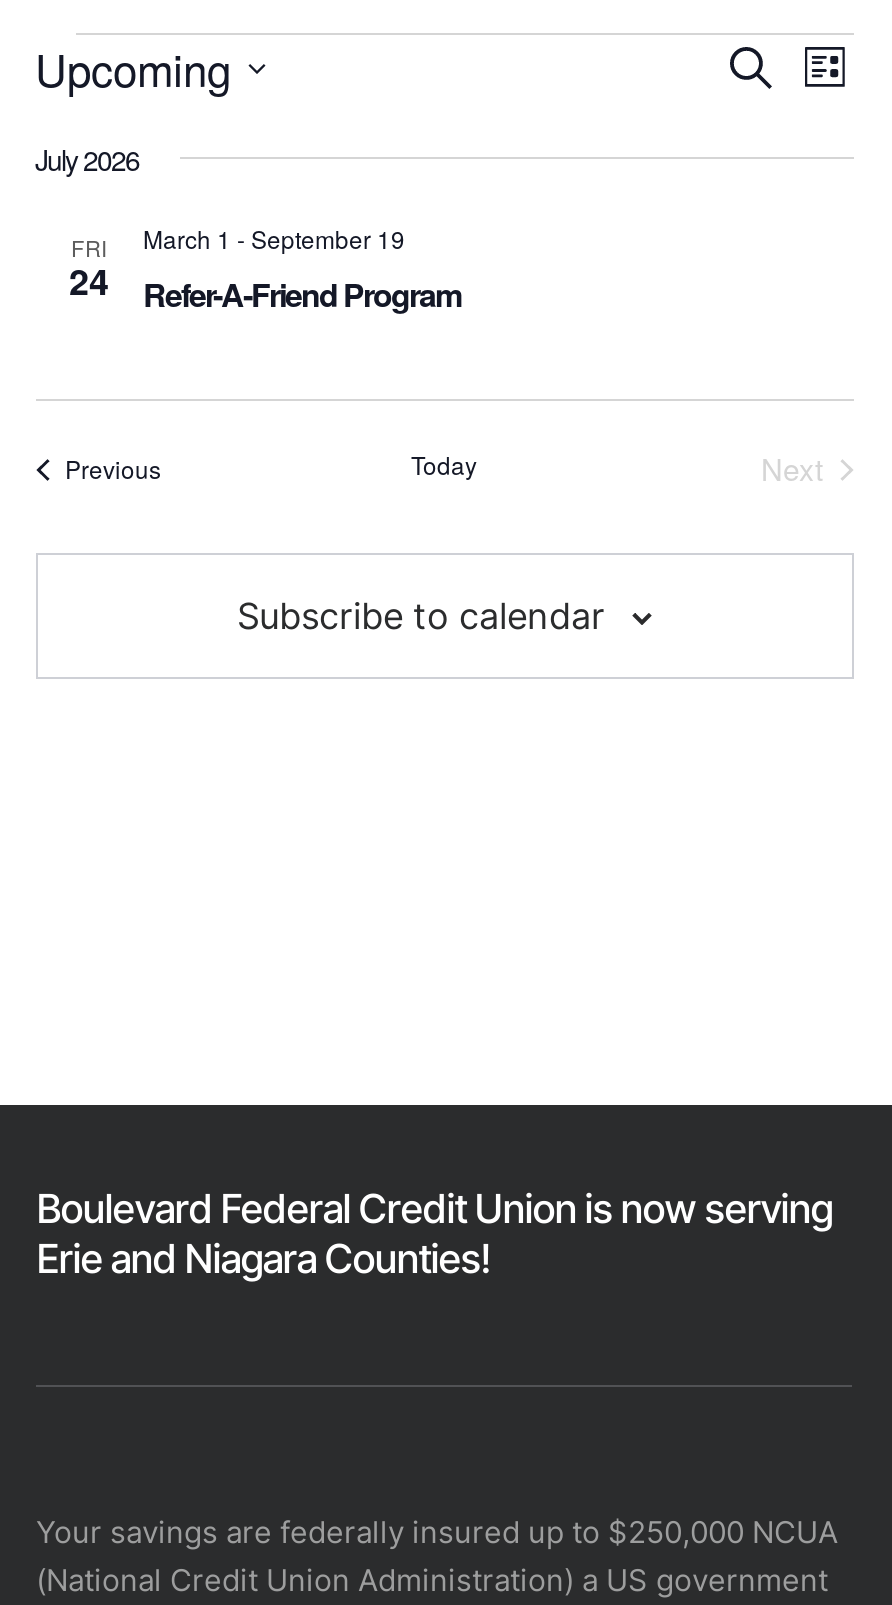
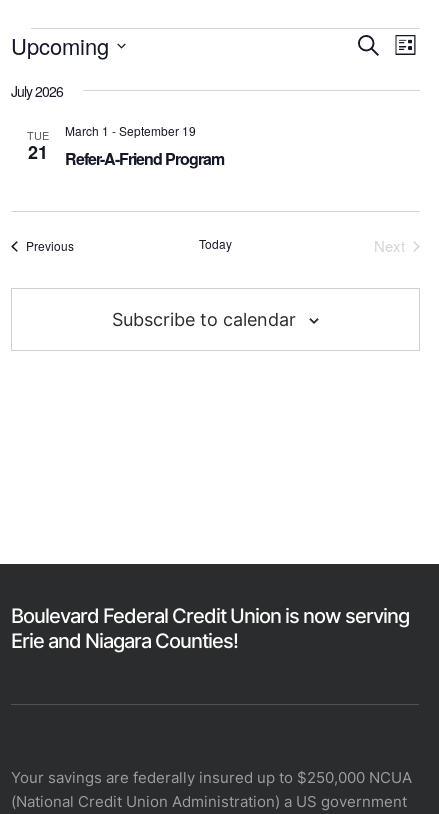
[69,231,109,307] FRI | 24 -> [26,127,48,165] TUE | 21

